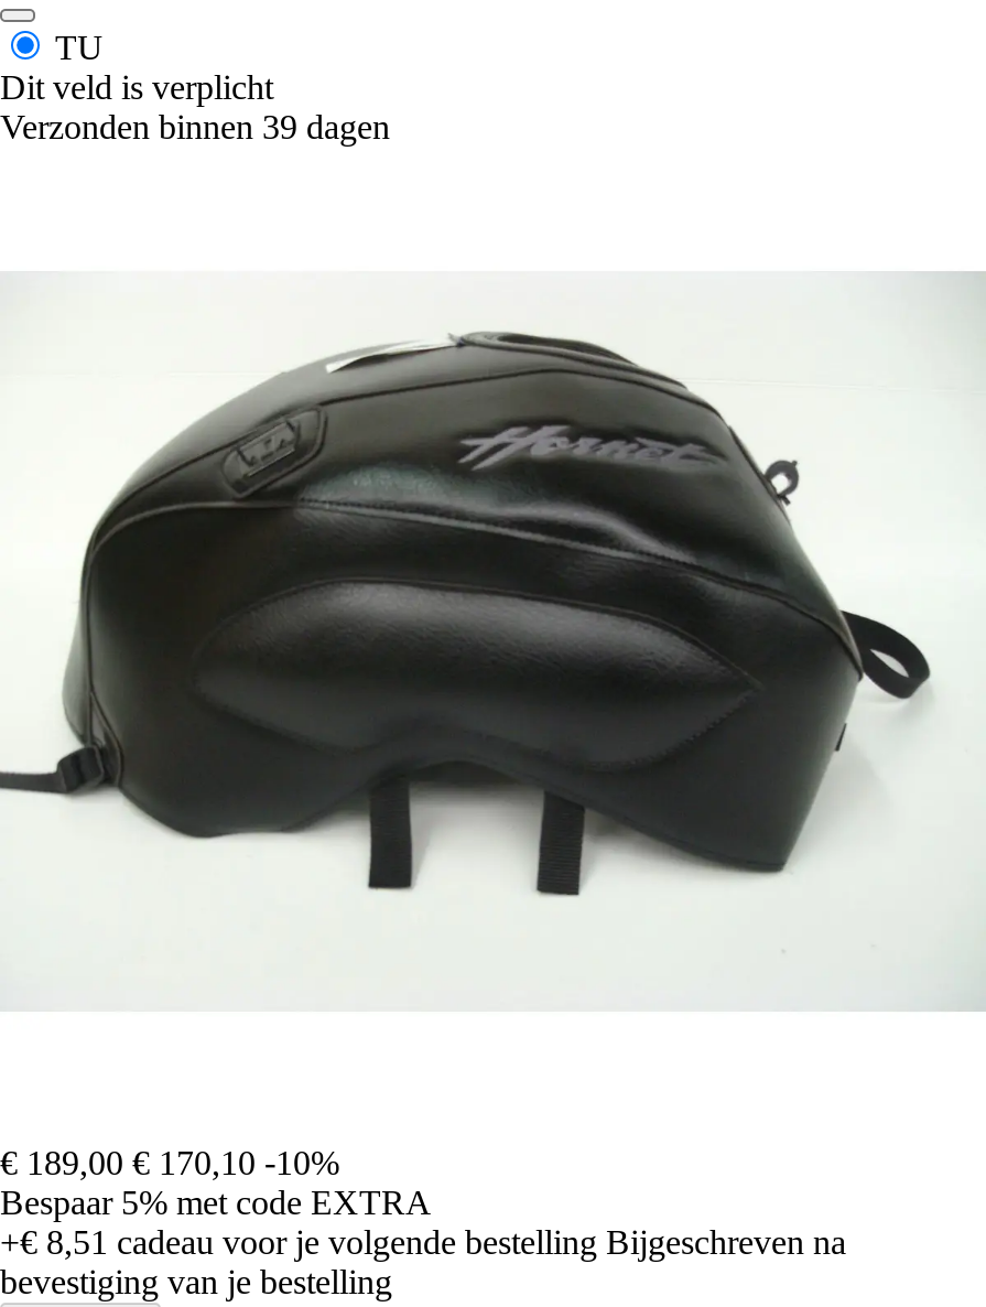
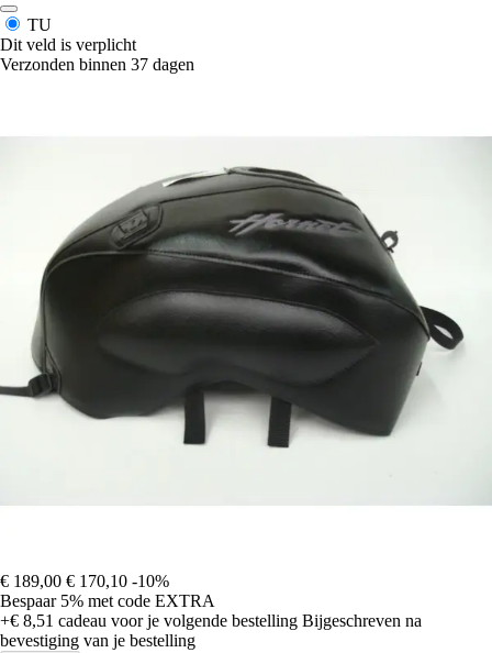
[0,108,390,146] Verzonden binnen 39 dagen -> [0,55,194,74] Verzonden binnen 37 dagen

